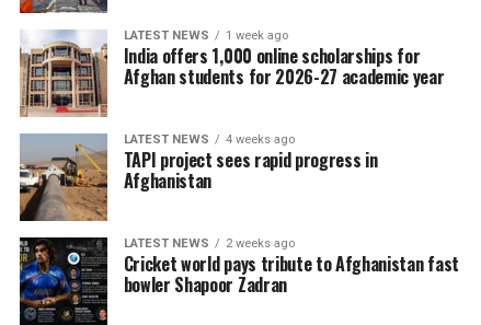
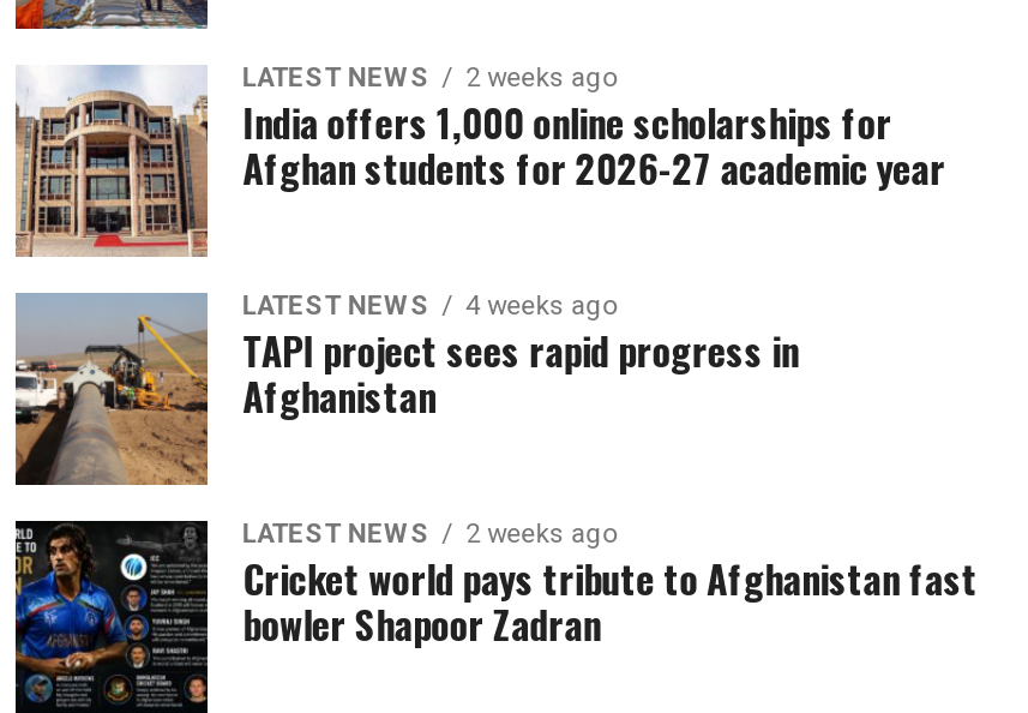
[123,28,288,43] LATEST NEWS 1 week ago -> [243,62,617,94] LATEST NEWS 2 weeks ago

